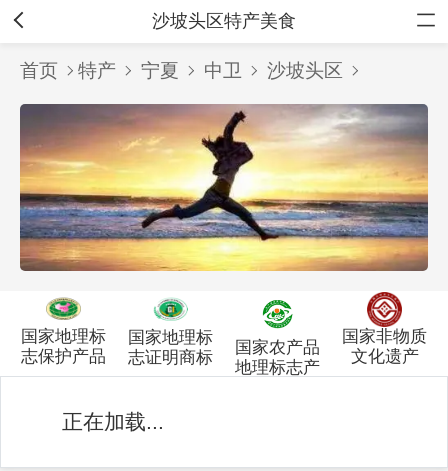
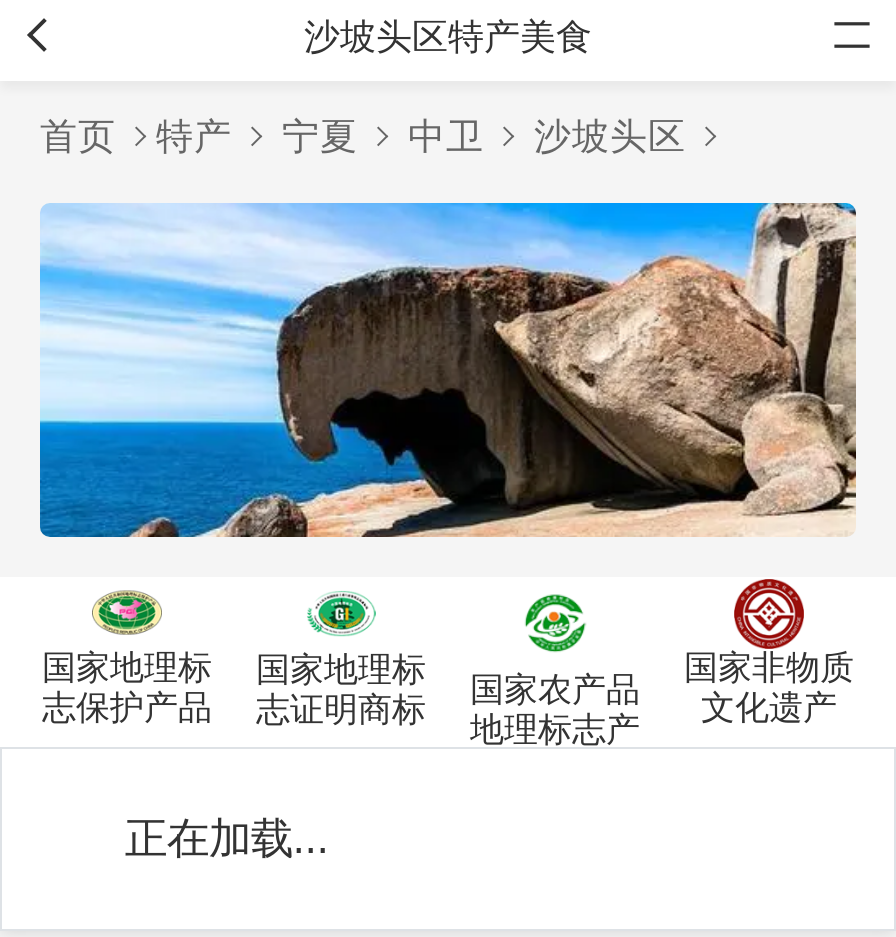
[19,103,429,272] [image] -> [38,201,858,539] [image]

